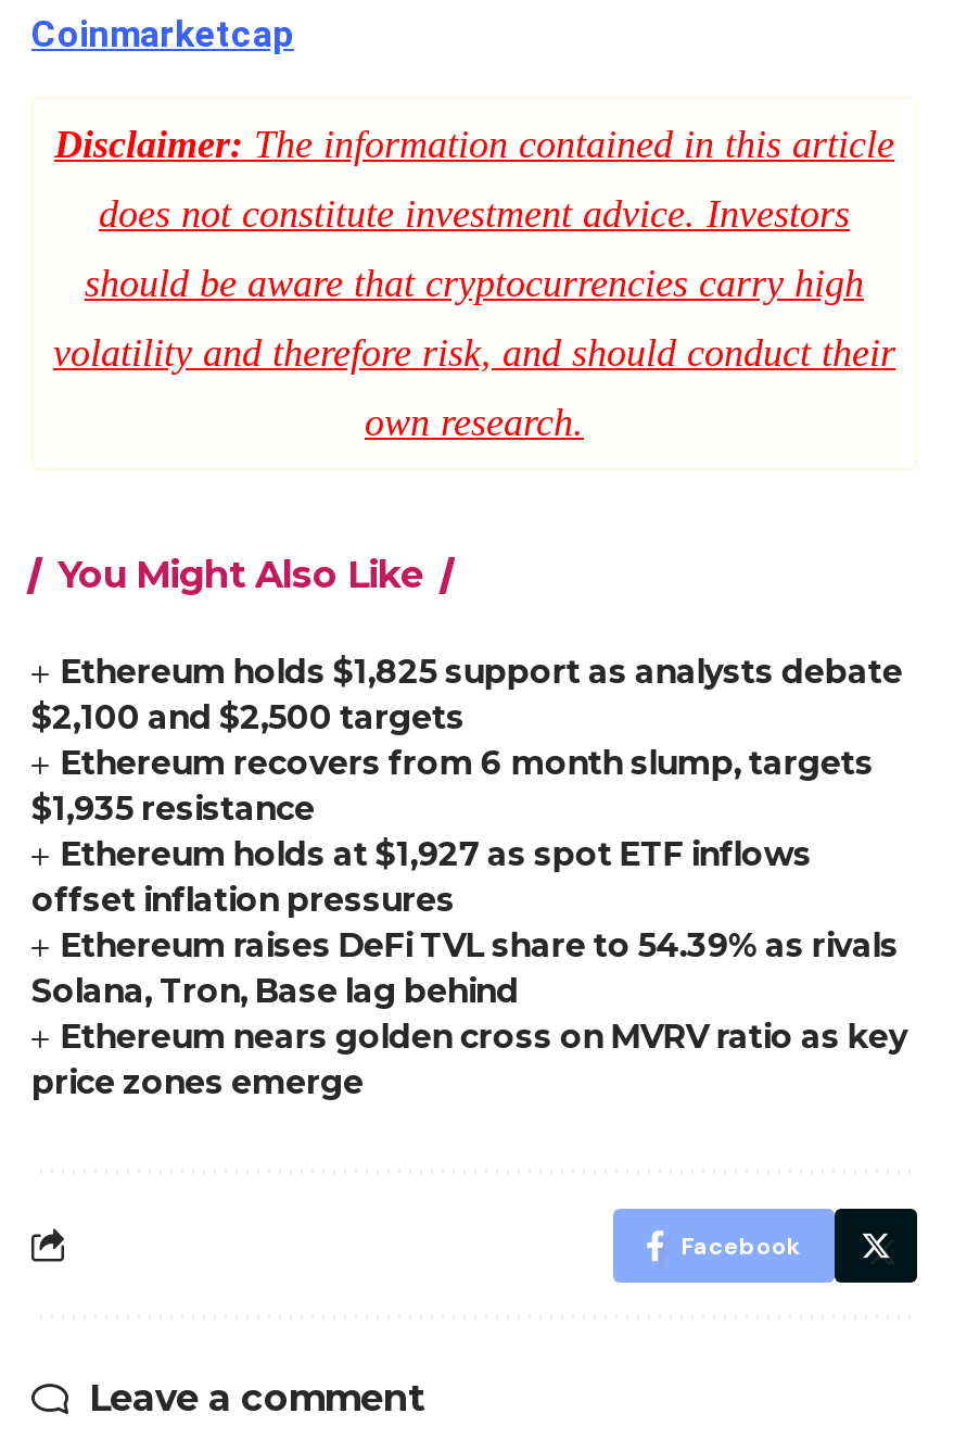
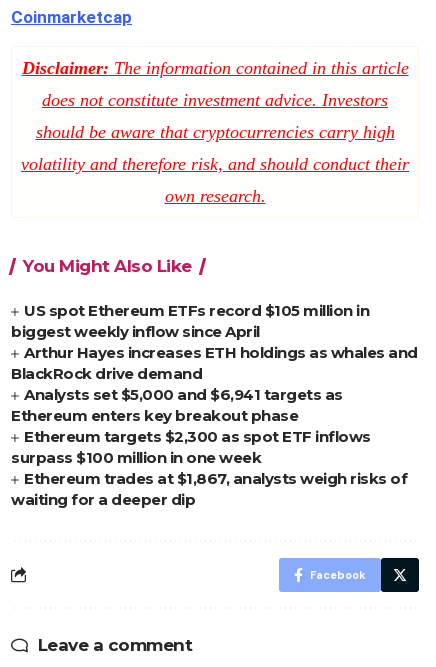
[31,650,907,1101] Ethereum holds $1,825 support as analysts debate | $2,100 and $2,500 targets | Ethereum recovers from 6 month slump, targets | $1,935 resistance | Ethereum holds at $1,927 as spot ETF inflows | offset inflation pressures | Ethereum raises DeFi TVL share to 54.39% as rivals | Solana, Tron, Base lag behind | Ethereum nears golden cross on MVRV ratio as key | price zones emerge -> [11,301,418,509] US spot Ethereum ETFs record $105 million in | biggest weekly inflow since April | Arthur Hayes increases ETH holdings as whales and | BlackRock drive demand | Analysts set $5,000 and $6,941 targets as | Ethereum enters key breakout phase | Ethereum targets $2,300 as spot ETF inflows | surpass $100 million in one week | Ethereum trades at $1,867, analysts weigh risks of | waiting for a deeper dip

